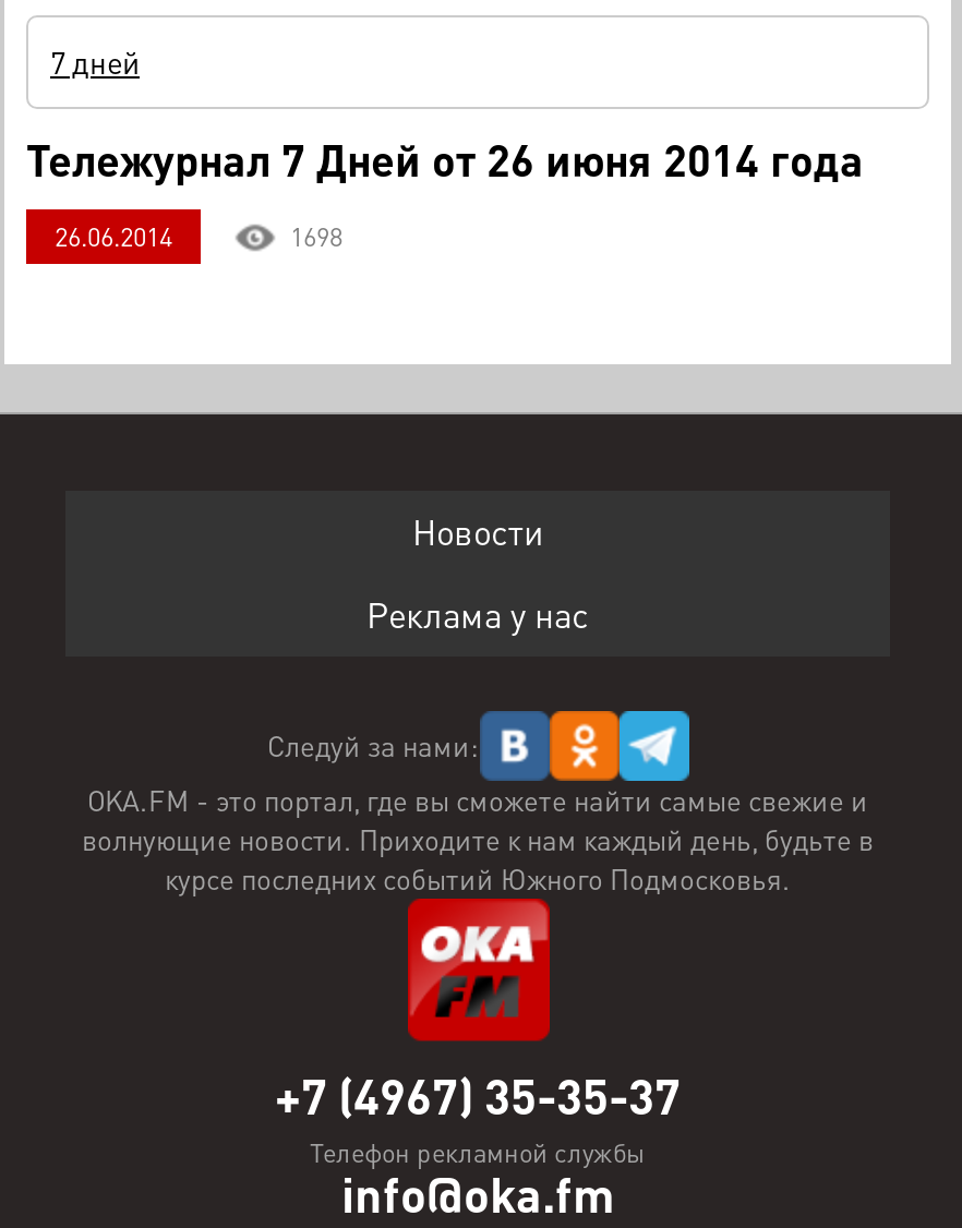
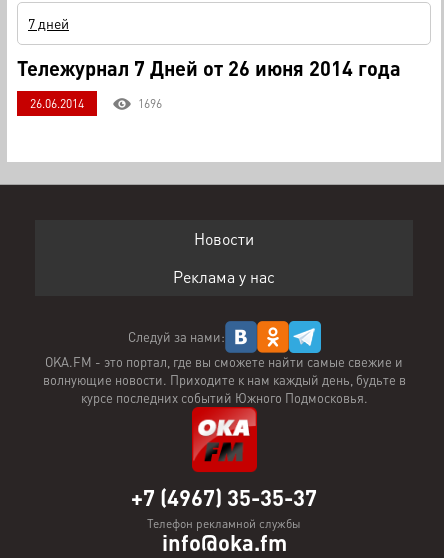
[290,220,342,253] 1698 -> [138,96,162,111] 1696

